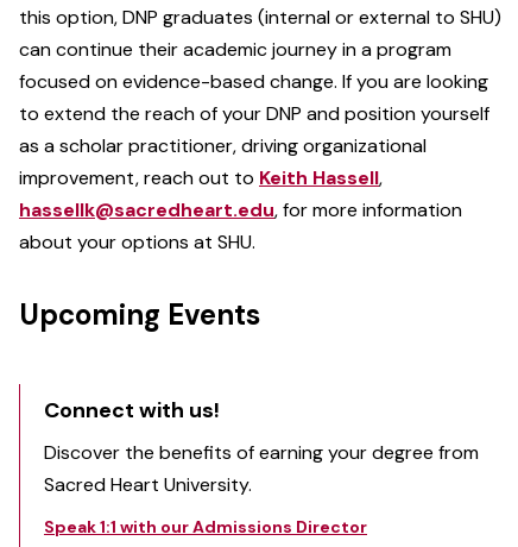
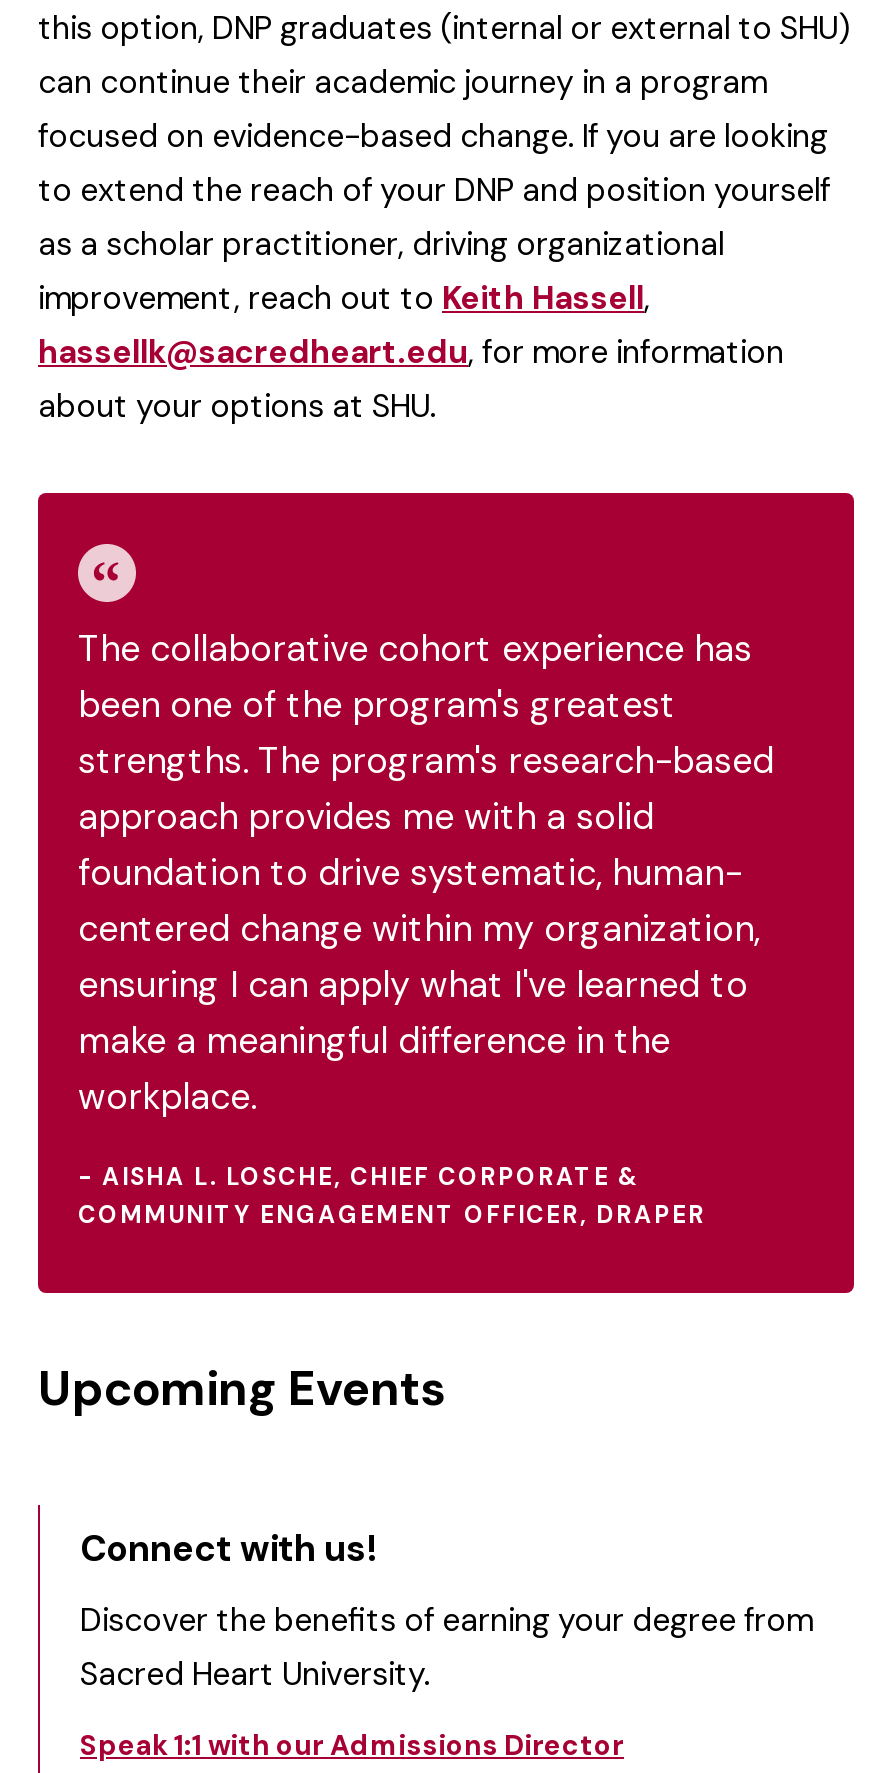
none -> [36,490,856,1296] [image] | The collaborative cohort experience has | been one of the program's greatest | strengths. The program's research-based | approach provides me with a solid | foundation to drive systematic, human- | centered change within my organization, | ensuring I can apply what I've learned to | make a meaningful difference in the | workplace. | - AISHA L. LOSCHE, CHIEF CORPORATE & | COMMUNITY ENGAGEMENT OFFICER, DRAPER

